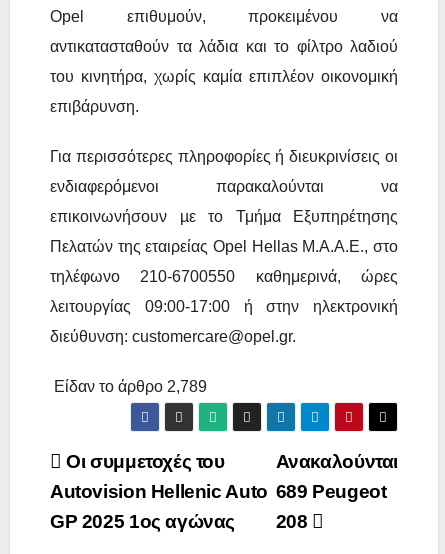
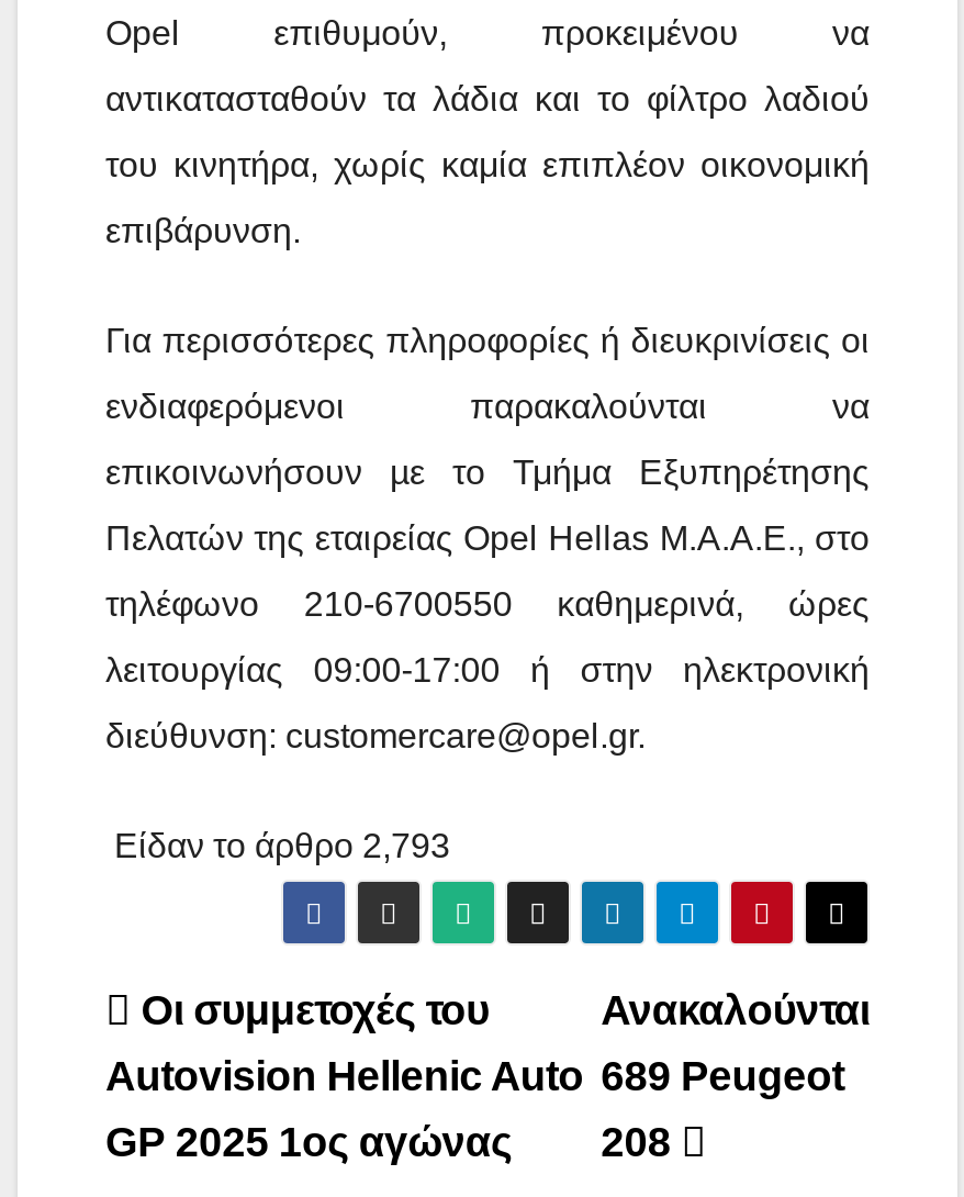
[54,378,207,395] Είδαν το άρθρο 2,789 -> [114,827,450,864] Είδαν το άρθρο 2,793

